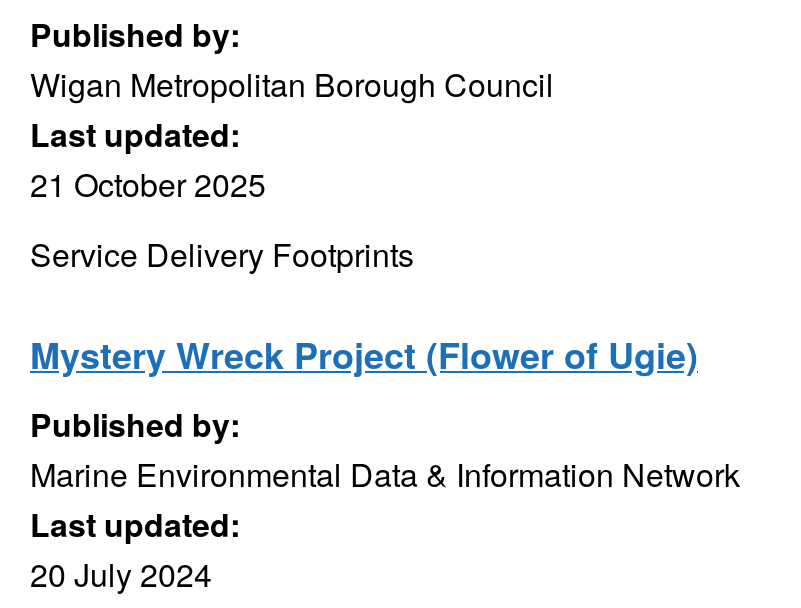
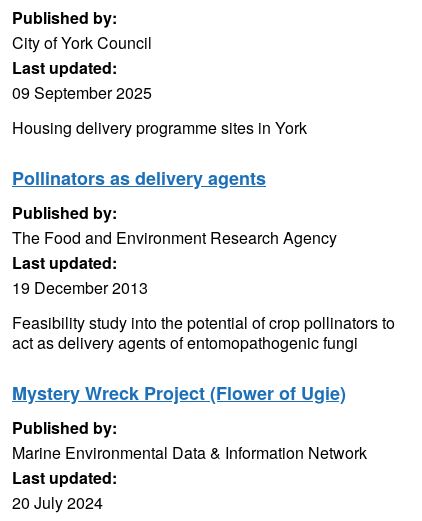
[30,61,554,107] Wigan Metropolitan Borough Council -> [12,31,152,54] City of York Council
[30,161,414,277] 21 October 2025 | Service Delivery Footprints -> [12,81,395,354] 09 September 2025 | Housing delivery programme sites in York | Pollinators as delivery agents | Published by: | The Food and Environment Research Agency | Last updated: | 19 December 2013 | Feasibility study into the potential of crop pollinators to | act as delivery agents of entomopathogenic fungi

